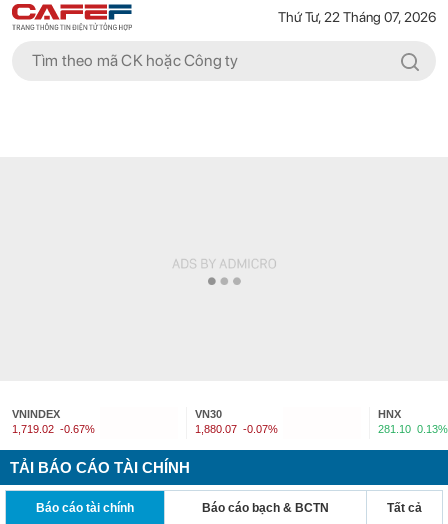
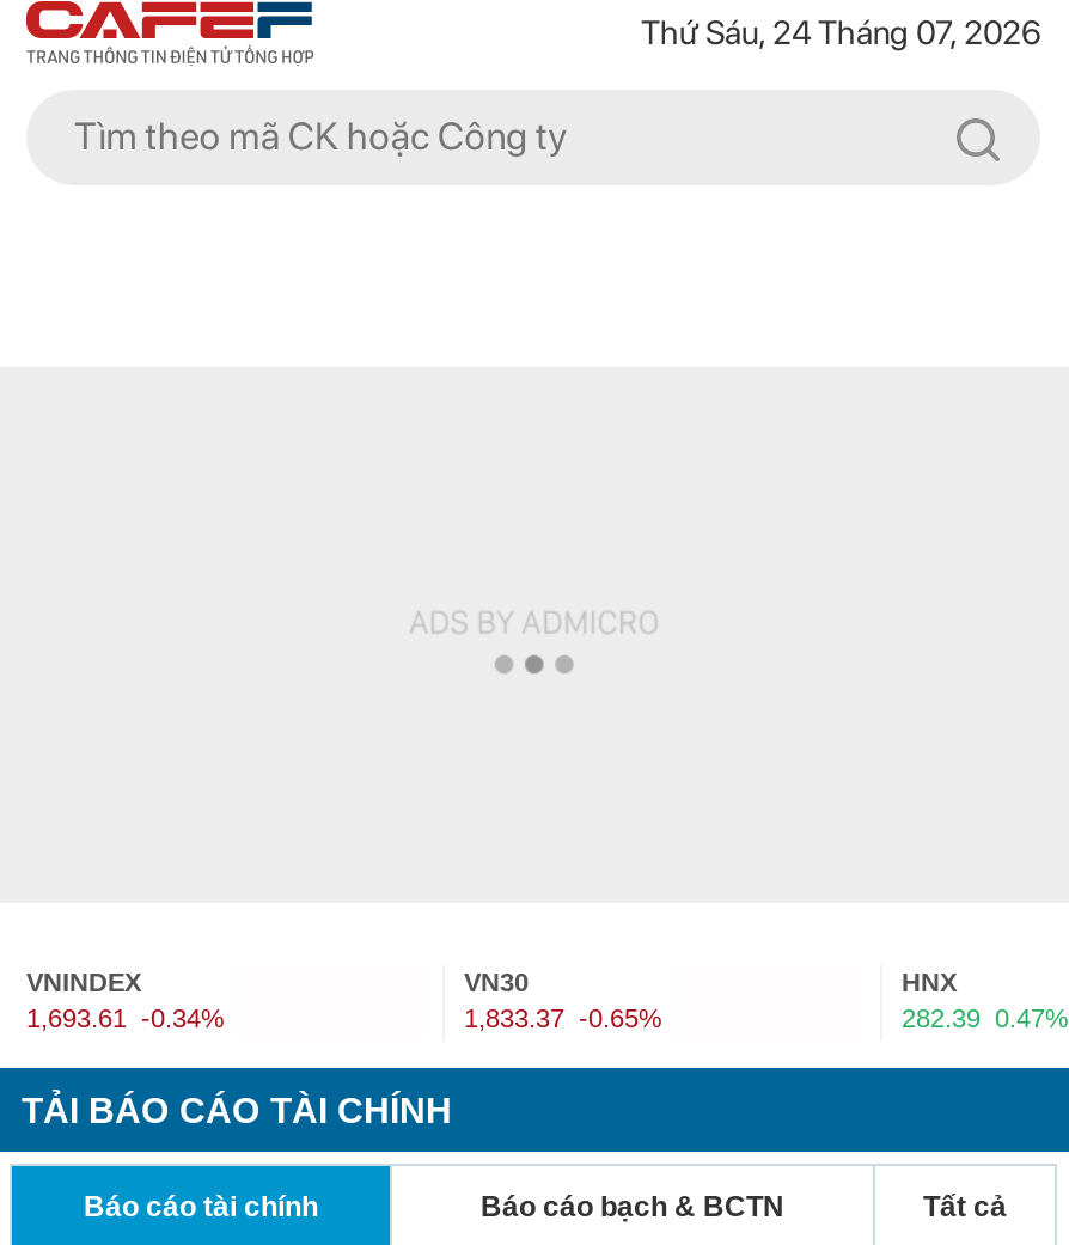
[278,9,436,25] Thứ Tư, 22 Tháng 07, 2026 -> [641,13,1040,51] Thứ Sáu, 24 Tháng 07, 2026
[12,423,95,435] 1,719.02 -0.67% -> [26,1003,225,1032] 1,693.61 -0.34%
[195,423,278,435] 1,880.07 -0.07% -> [464,1003,662,1032] 1,833.37 -0.65%
[378,423,448,435] 281.10 0.13% -> [902,1003,1069,1032] 282.39 0.47%

